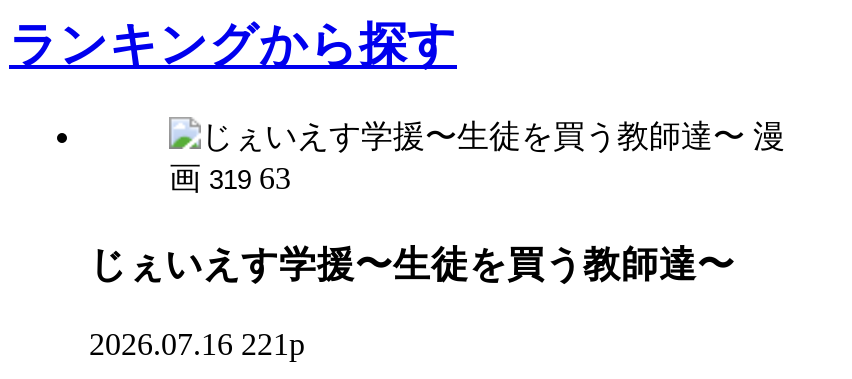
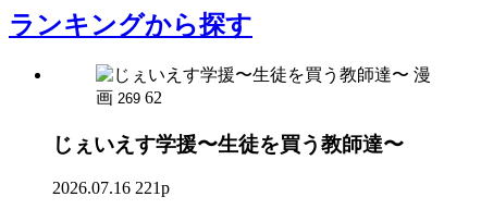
[169,161,291,195] 画 319 63 -> [96,88,162,107] 画 269 62

